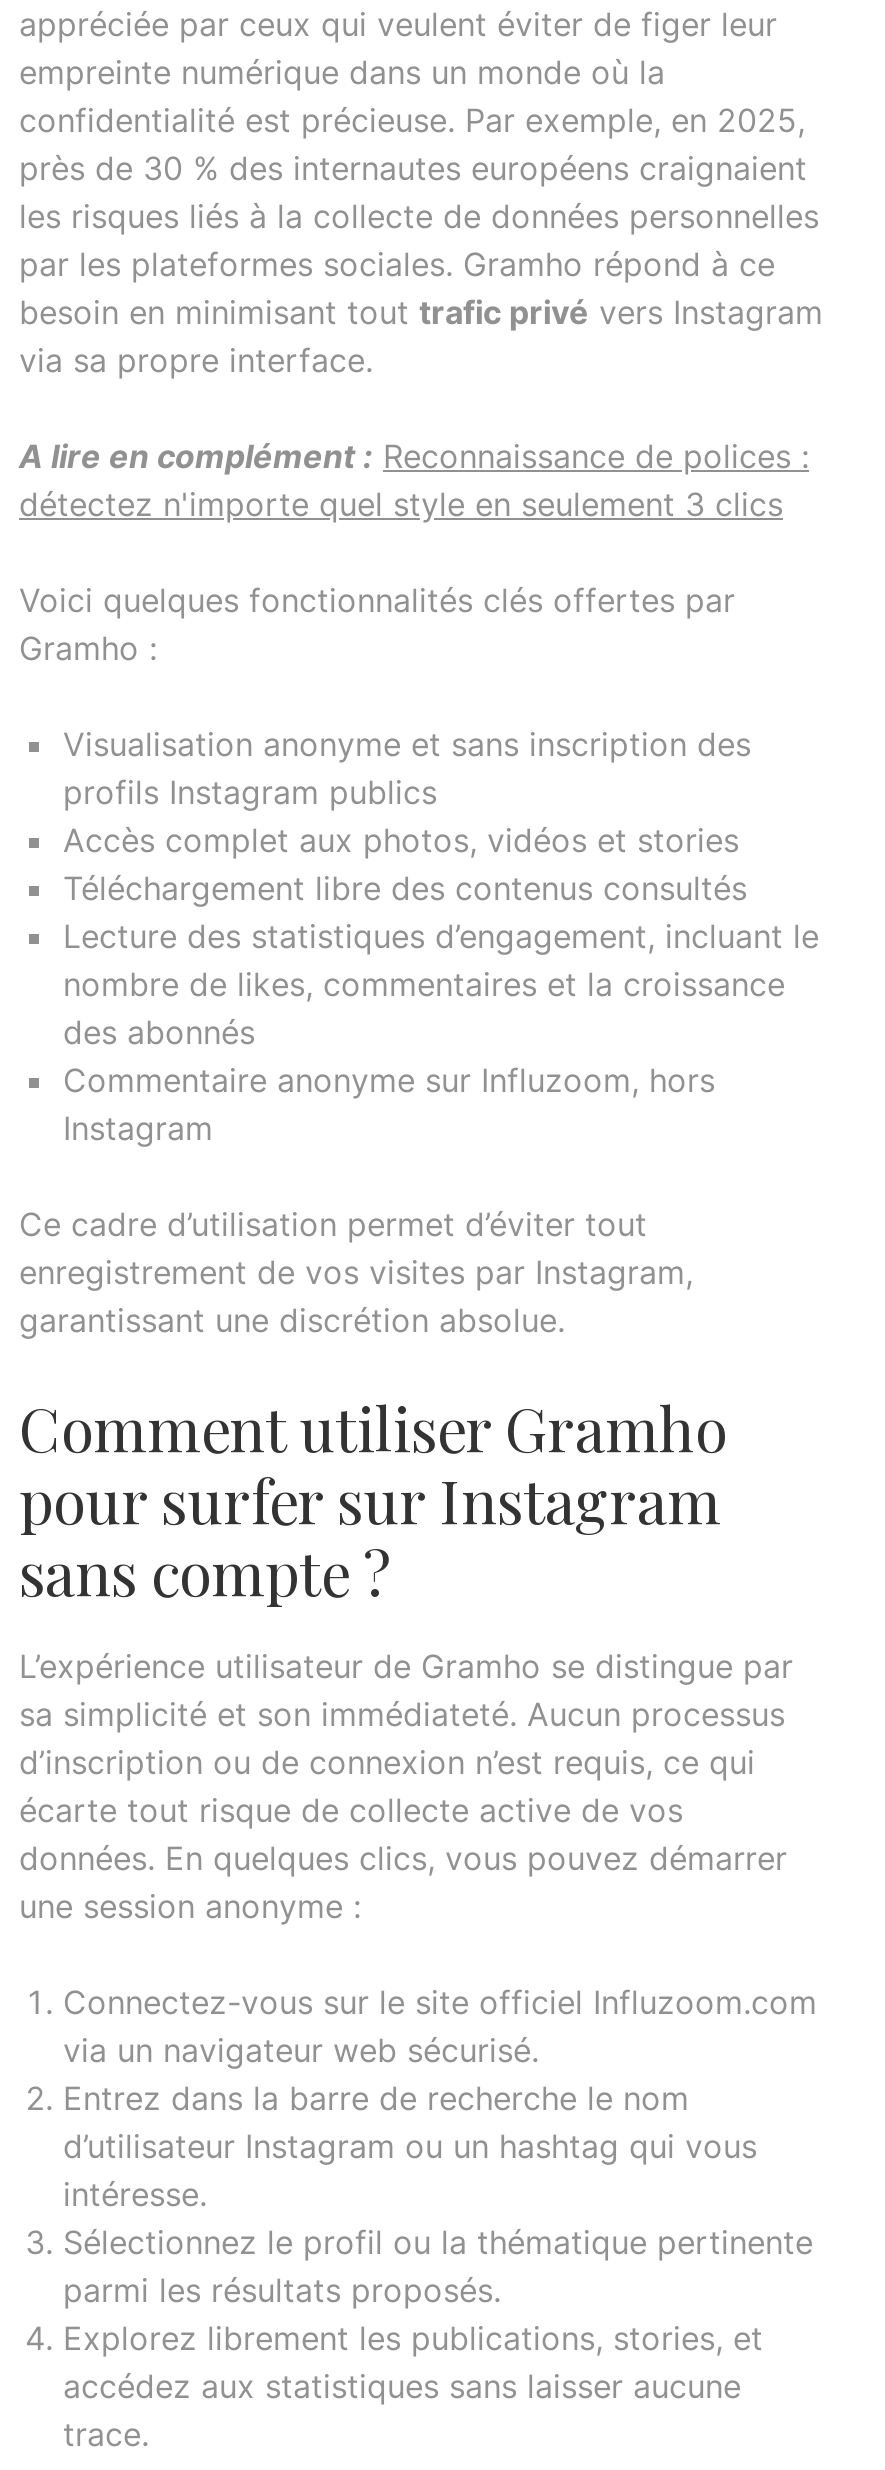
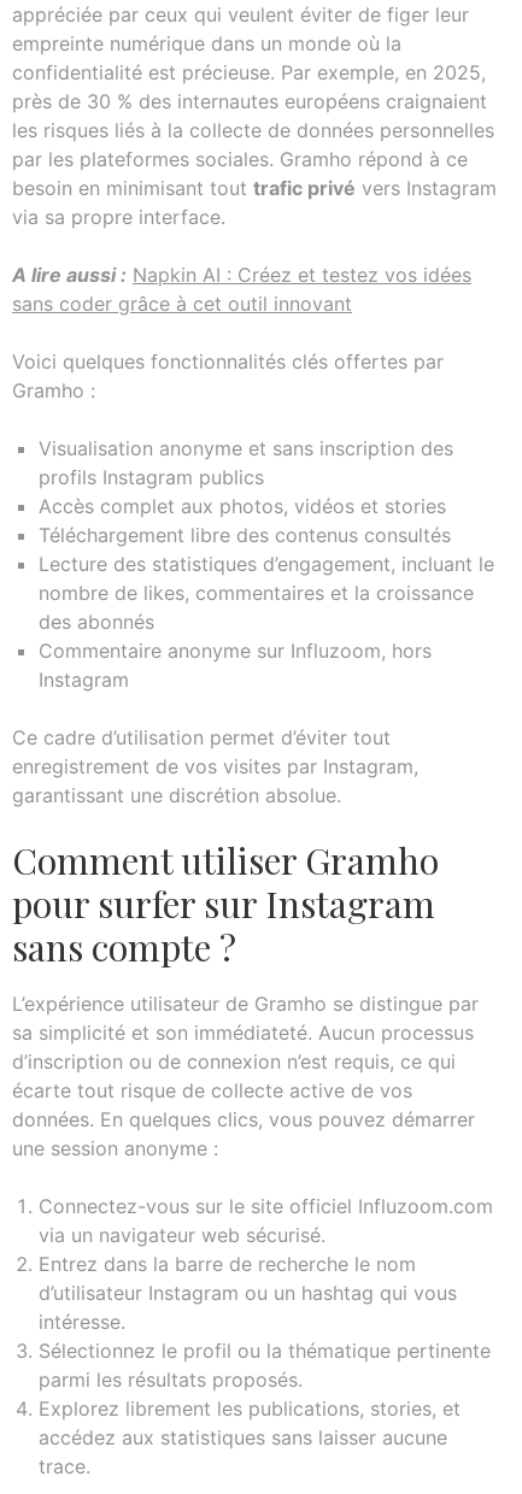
[19,437,809,525] A lire en complément : Reconnaissance de polices : | détectez n'importe quel style en seulement 3 clics -> [12,263,471,316] A lire aussi : Napkin AI : Créez et testez vos idées | sans coder grâce à cet outil innovant

